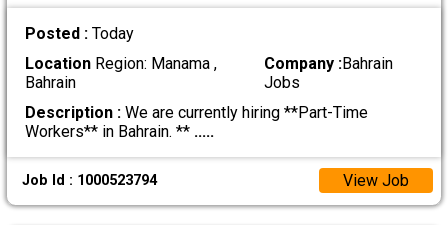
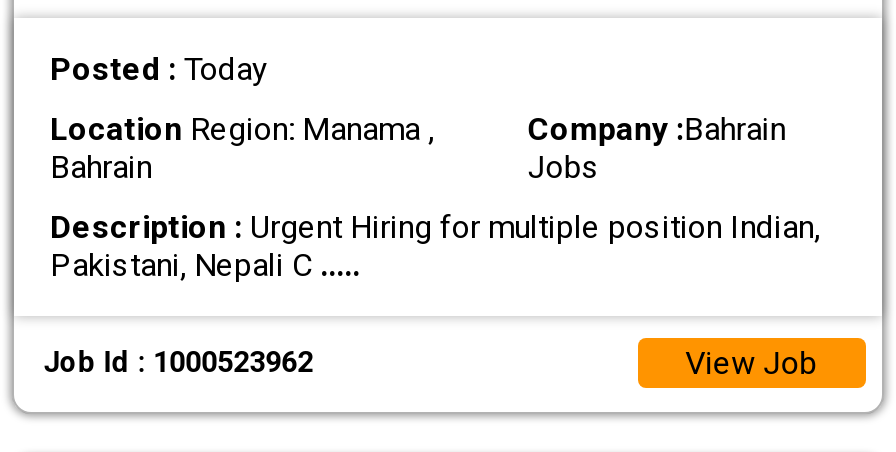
[25,103,368,141] Description : We are currently hiring **Part-Time | Workers** in Bahrain. **..... -> [50,208,820,284] Description : Urgent Hiring for multiple position Indian, | Pakistani, Nepali C.....
[22,172,157,189] Job Id : 1000523794 -> [44,347,314,381] Job Id : 1000523962

